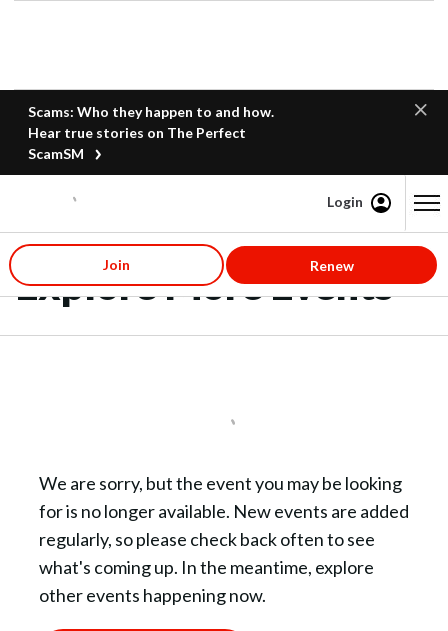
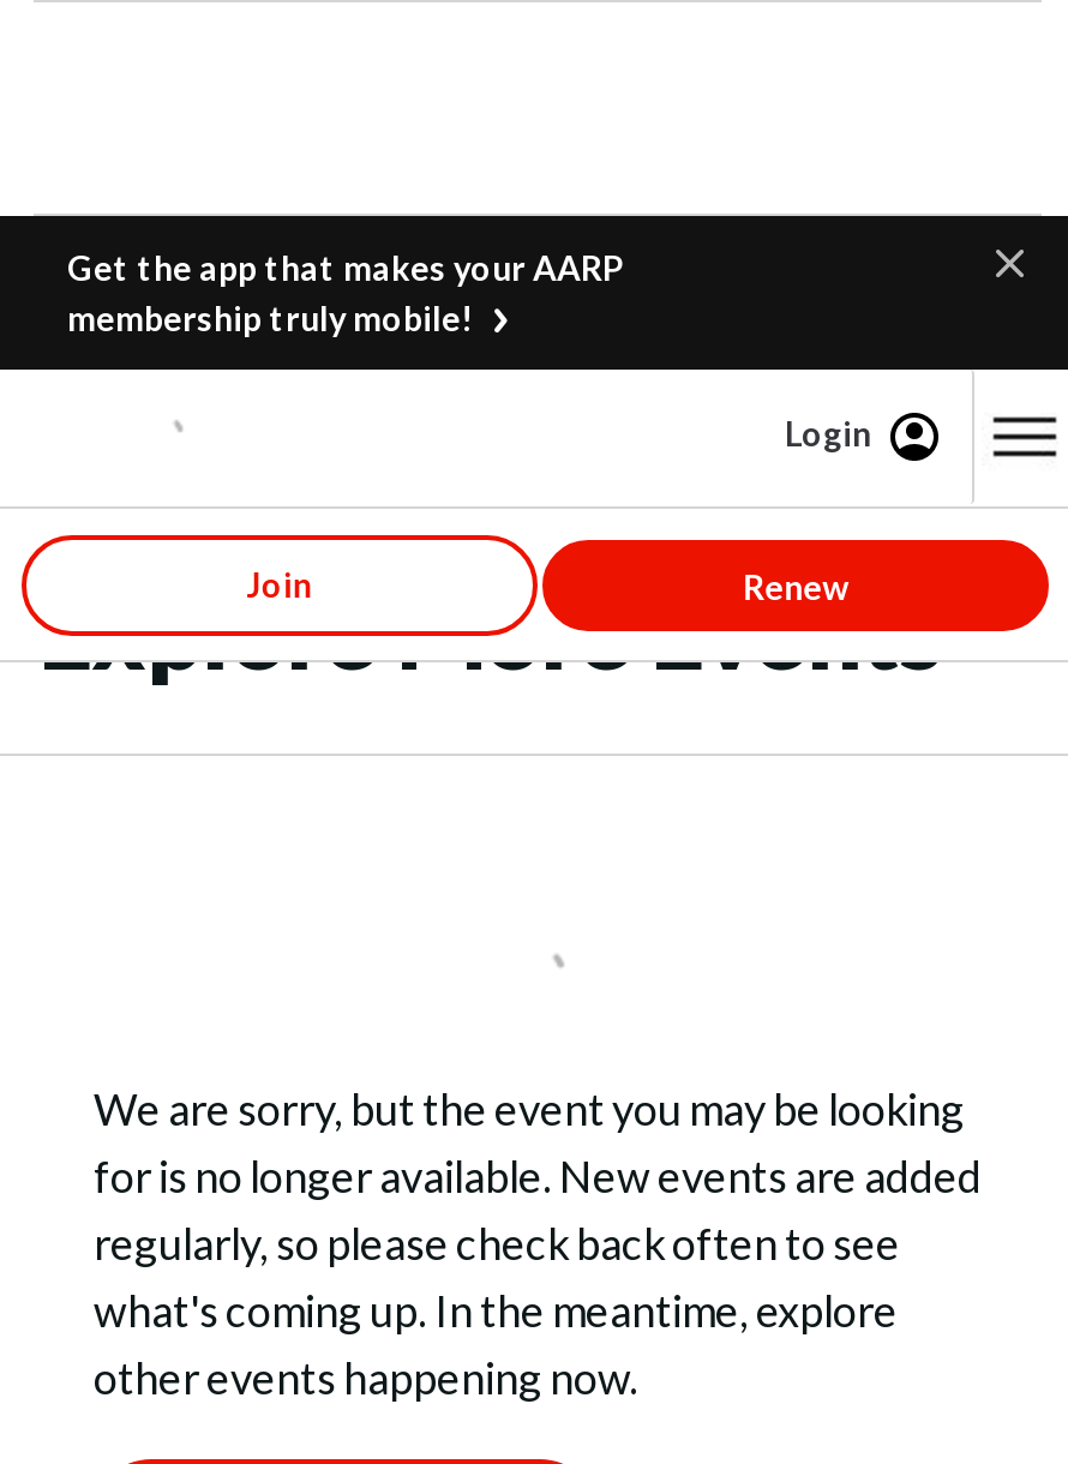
[28,103,274,162] Scams: Who they happen to and how. | Hear true stories on The Perfect | ScamSM -> [67,247,624,338] Get the app that makes your AARP | membership truly mobile!

